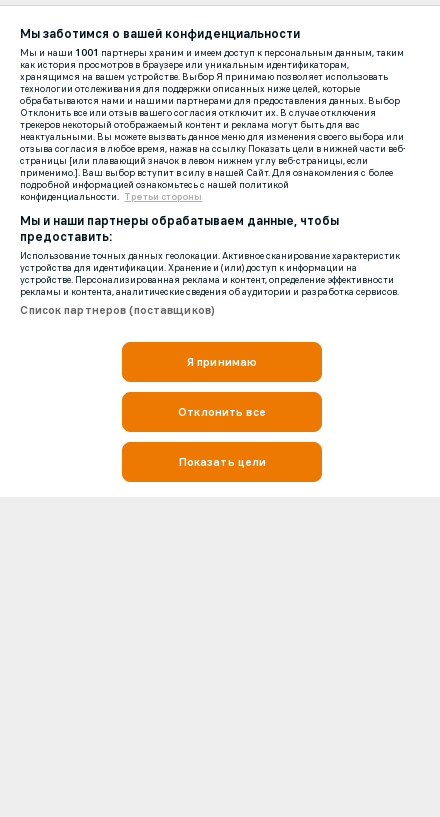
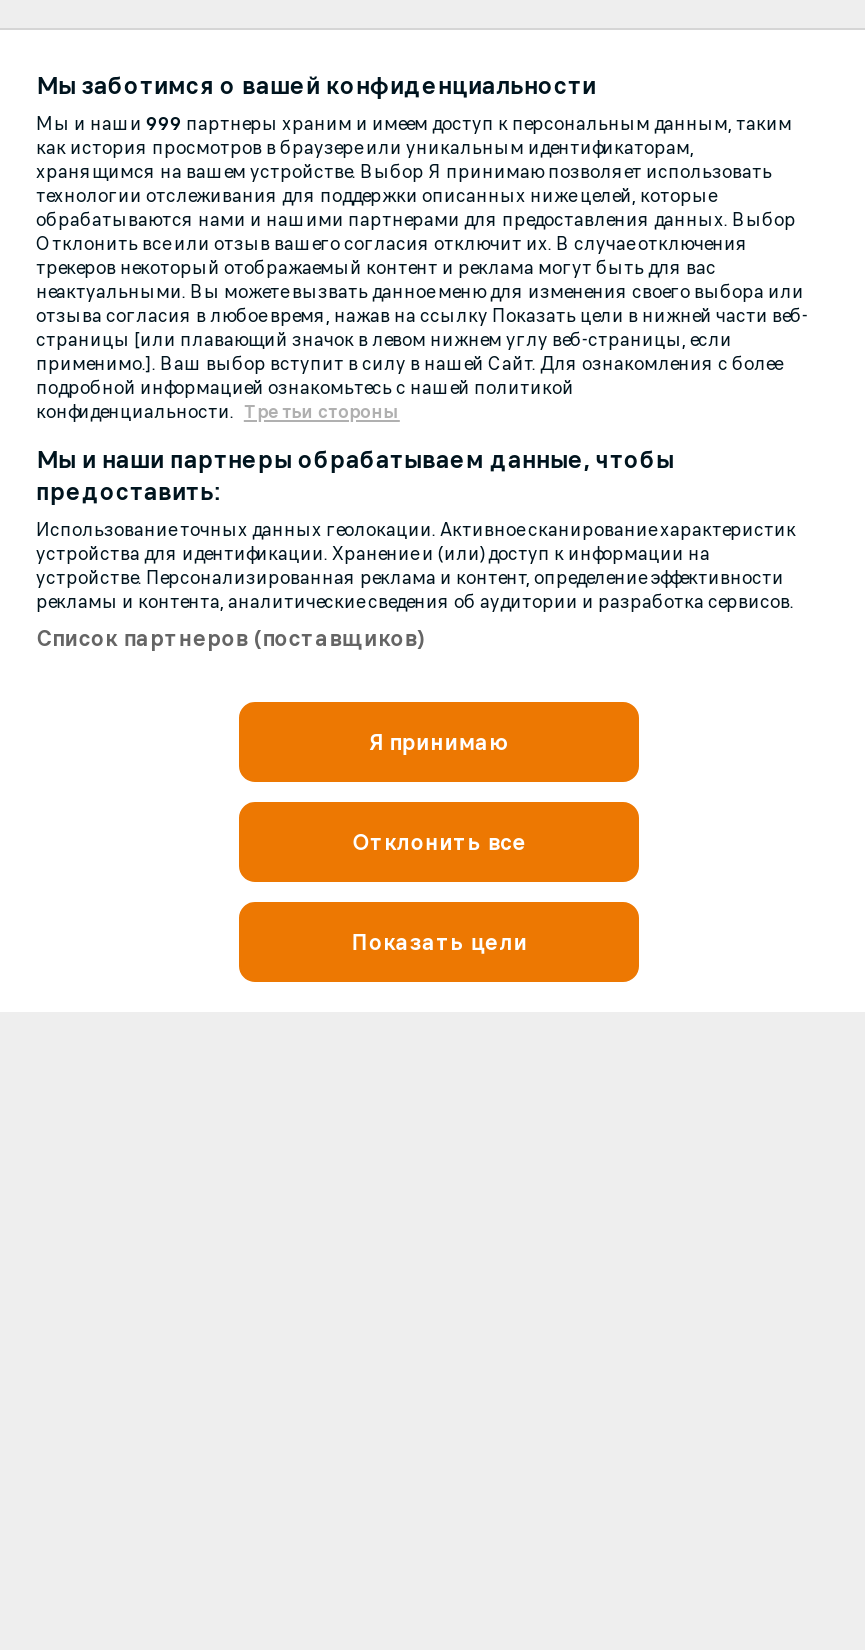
[20,47,404,59] Мы и наши 1001 партнеры храним и имеем доступ к персональным данным, таким -> [36,112,792,136] Мы и наши 999 партнеры храним и имеем доступ к персональным данным, таким

